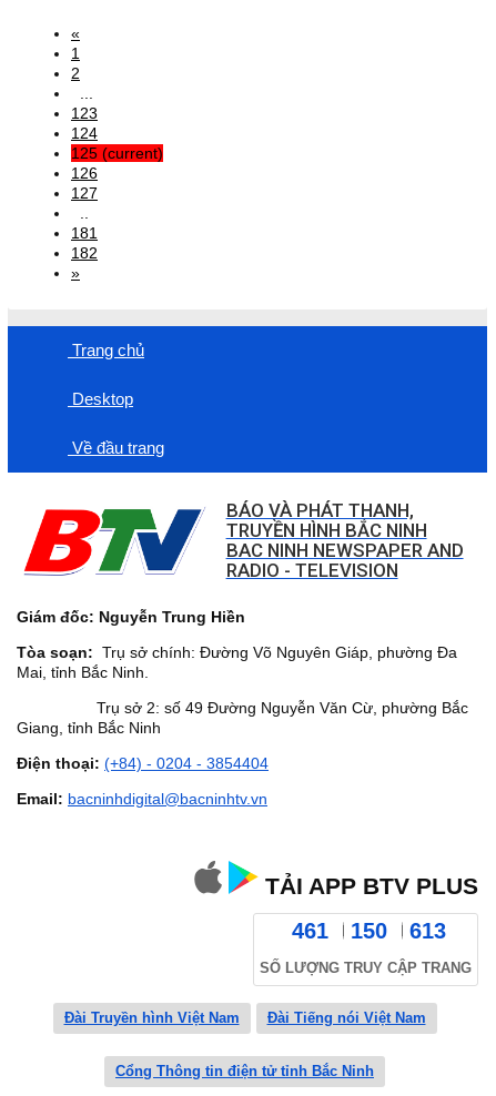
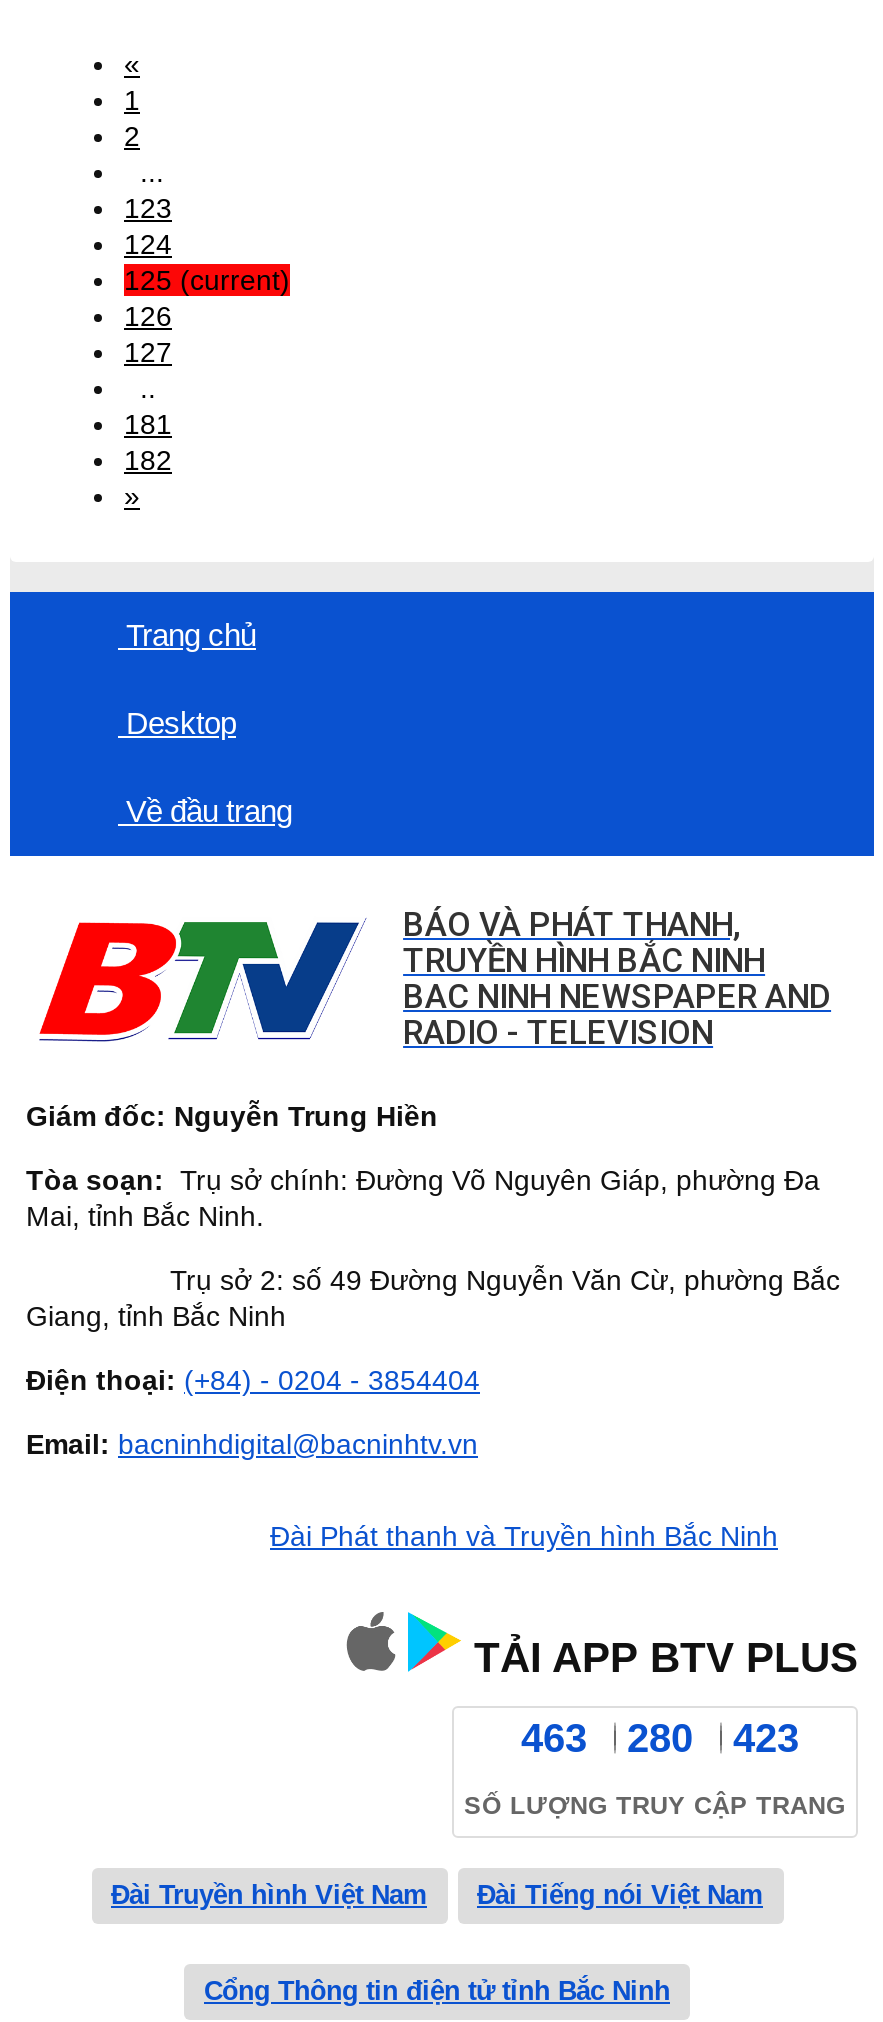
none -> [270,1519,778,1551] Đài Phát thanh và Truyền hình Bắc Ninh
[291,918,328,943] 461 -> [521,1715,587,1759] 463
[350,918,387,943] 150 -> [627,1715,693,1759] 280
[409,918,446,943] 613 -> [733,1715,799,1759] 423

